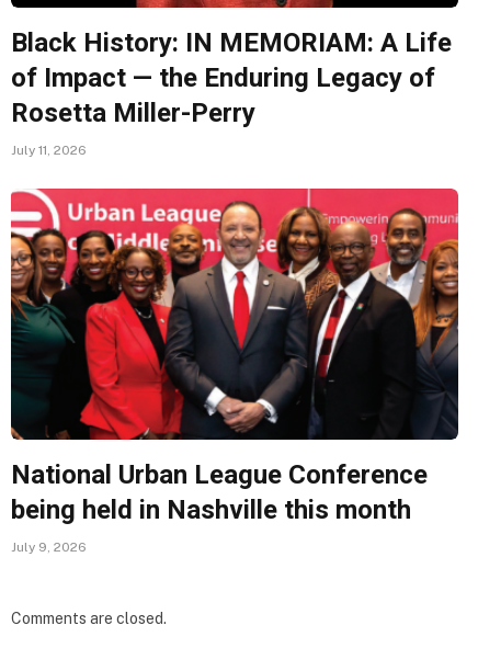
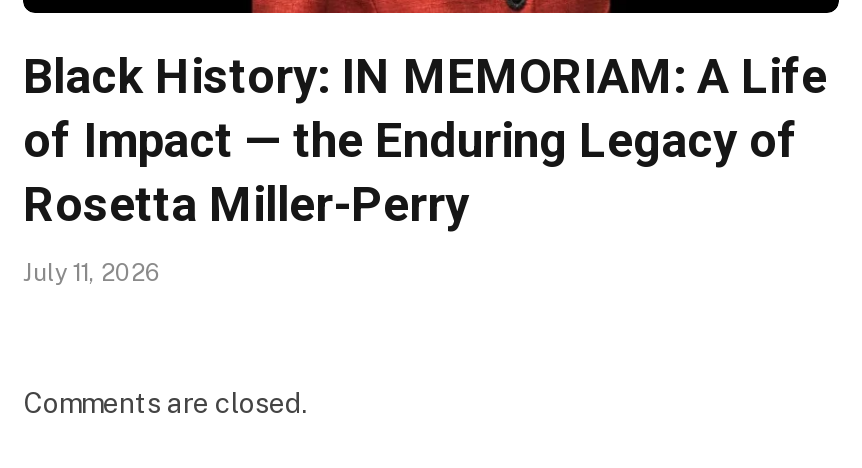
[10,187,459,555] [image] | National Urban League Conference | being held in Nashville this month | July 9, 2026 -> none

